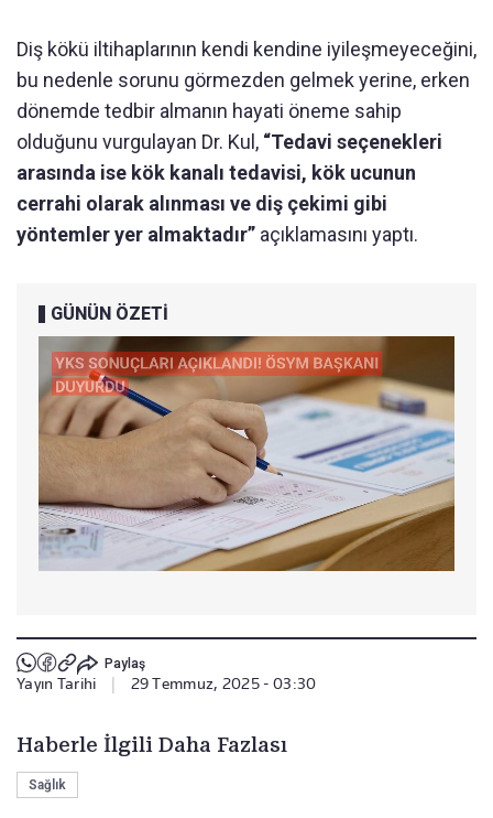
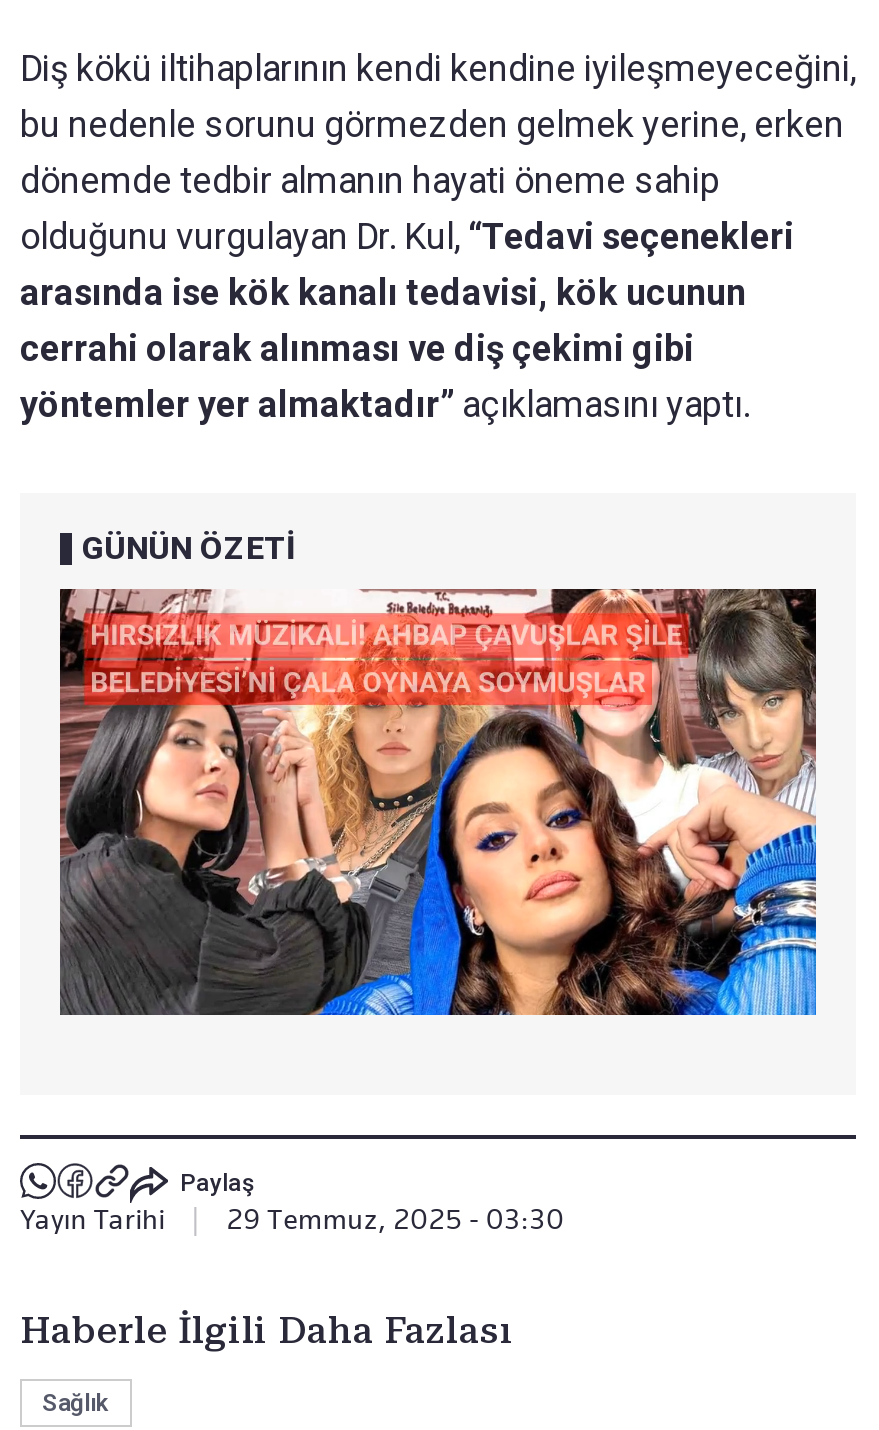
[37,335,456,572] [image] -> [60,587,818,1017] [image]

